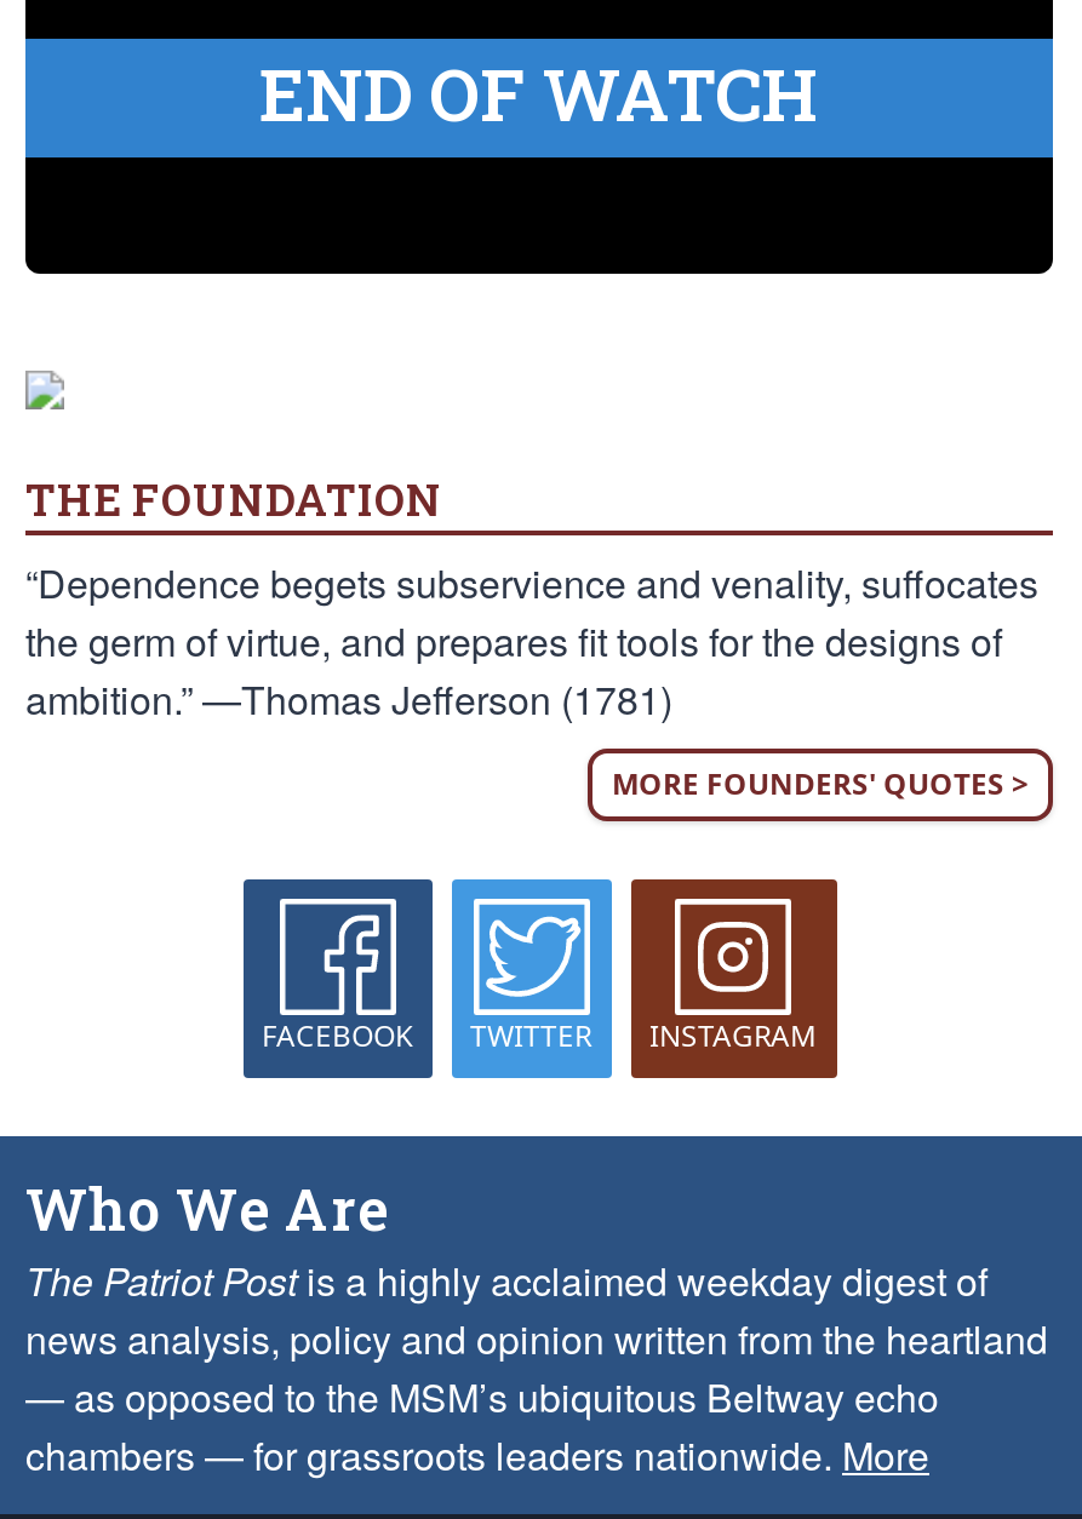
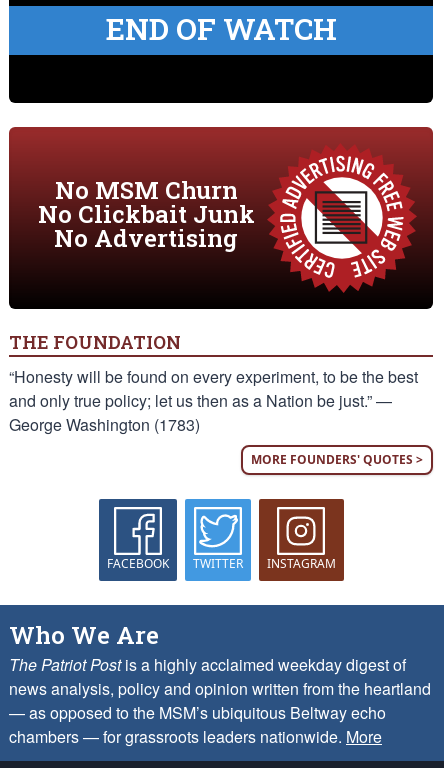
none -> [9,174,434,310] [image] | No MSM Churn | No Clickbait Junk | No Advertising
[25,555,1038,727] “Dependence begets subservience and venality, suffocates | the germ of virtue, and prepares fit tools for the designs of | ambition.” —Thomas Jefferson (1781) -> [9,365,418,436] “Honesty will be found on every experiment, to be the best | and only true policy; let us then as a Nation be just.” — | George Washington (1783)

